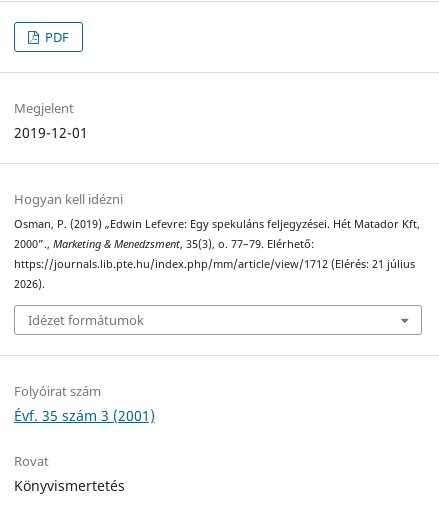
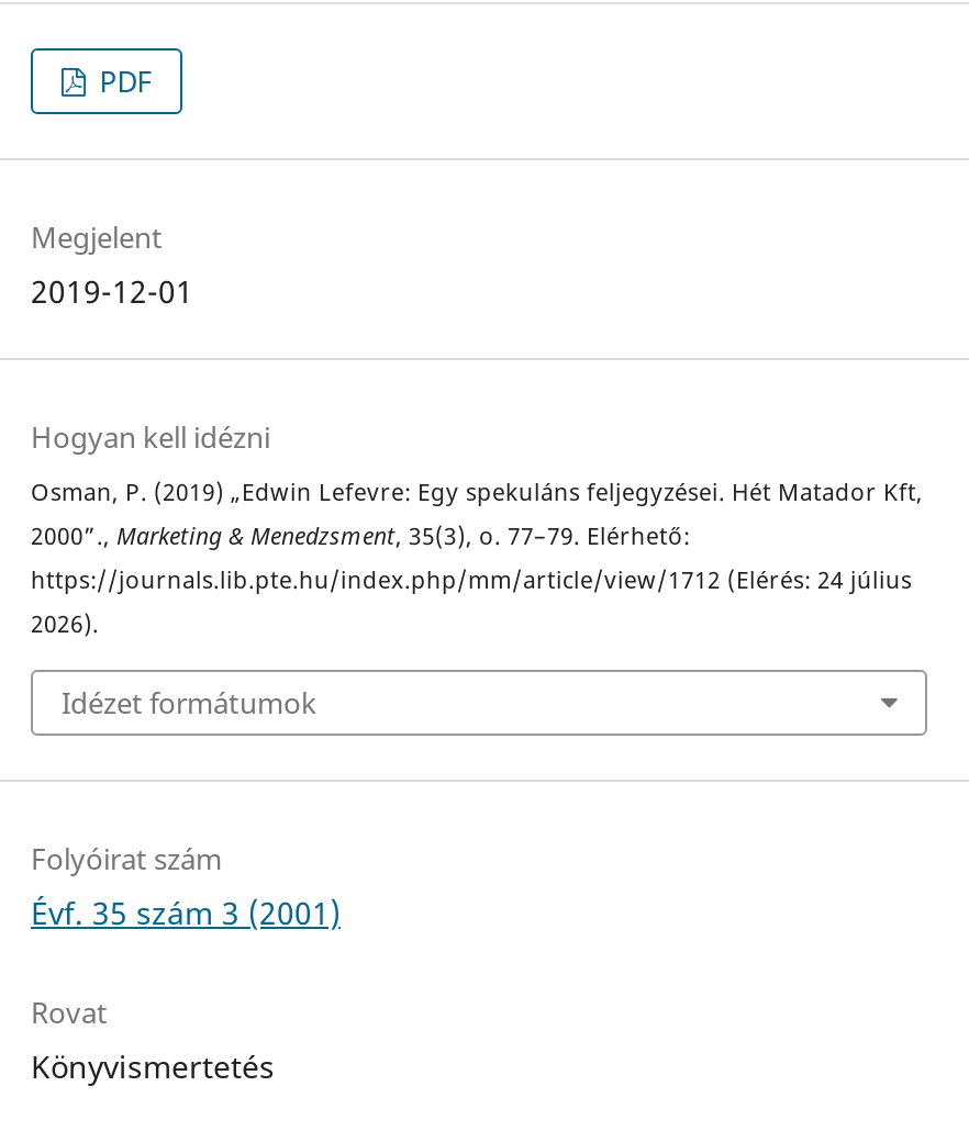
[14,257,415,271] https://journals.lib.pte.hu/index.php/mm/article/view/1712 (Elérés: 21 július -> [31,564,912,595] https://journals.lib.pte.hu/index.php/mm/article/view/1712 (Elérés: 24 július

